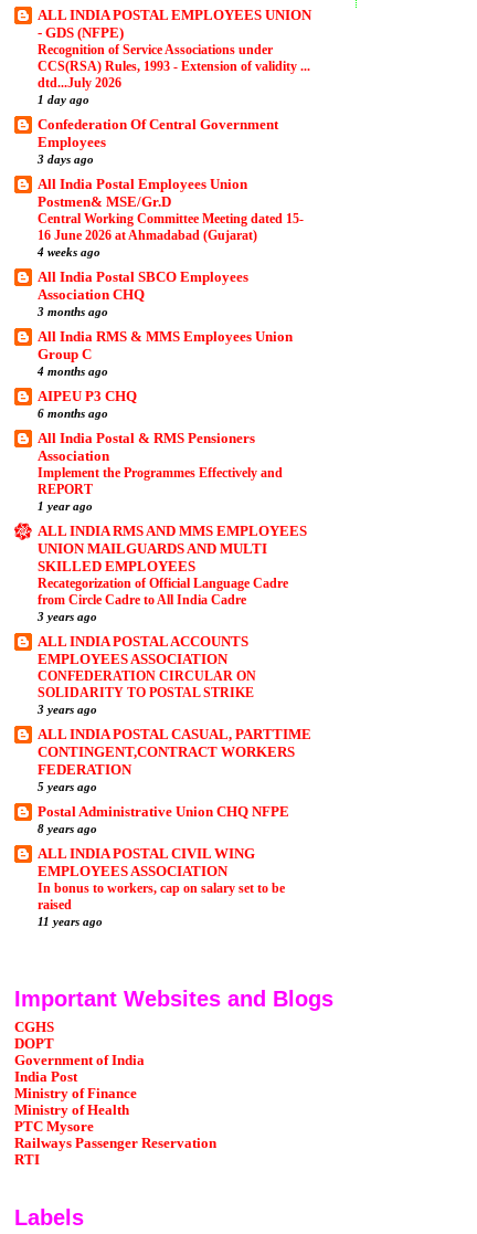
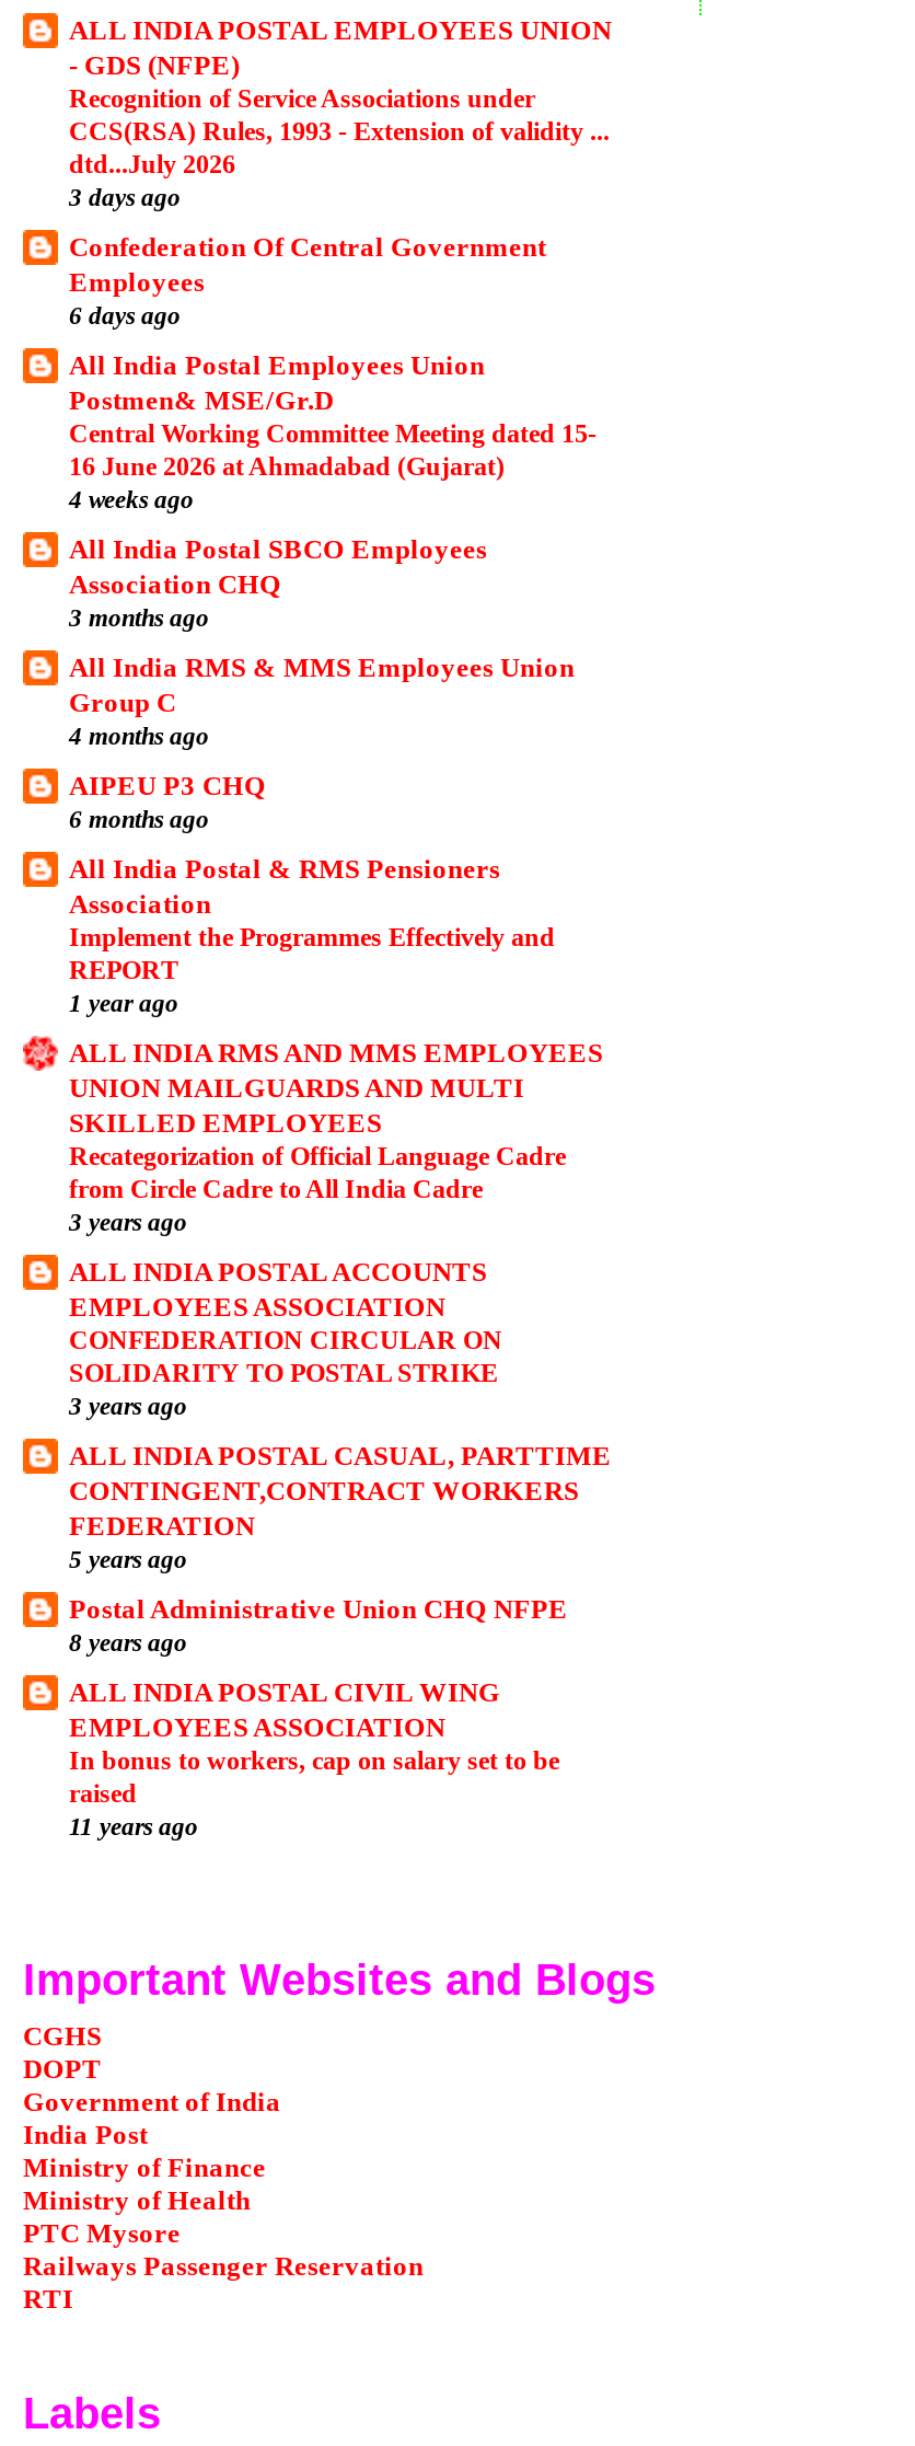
[38,92,89,106] 1 day ago -> [69,183,181,209] 3 days ago
[38,152,94,165] 3 days ago -> [69,301,181,328] 6 days ago

